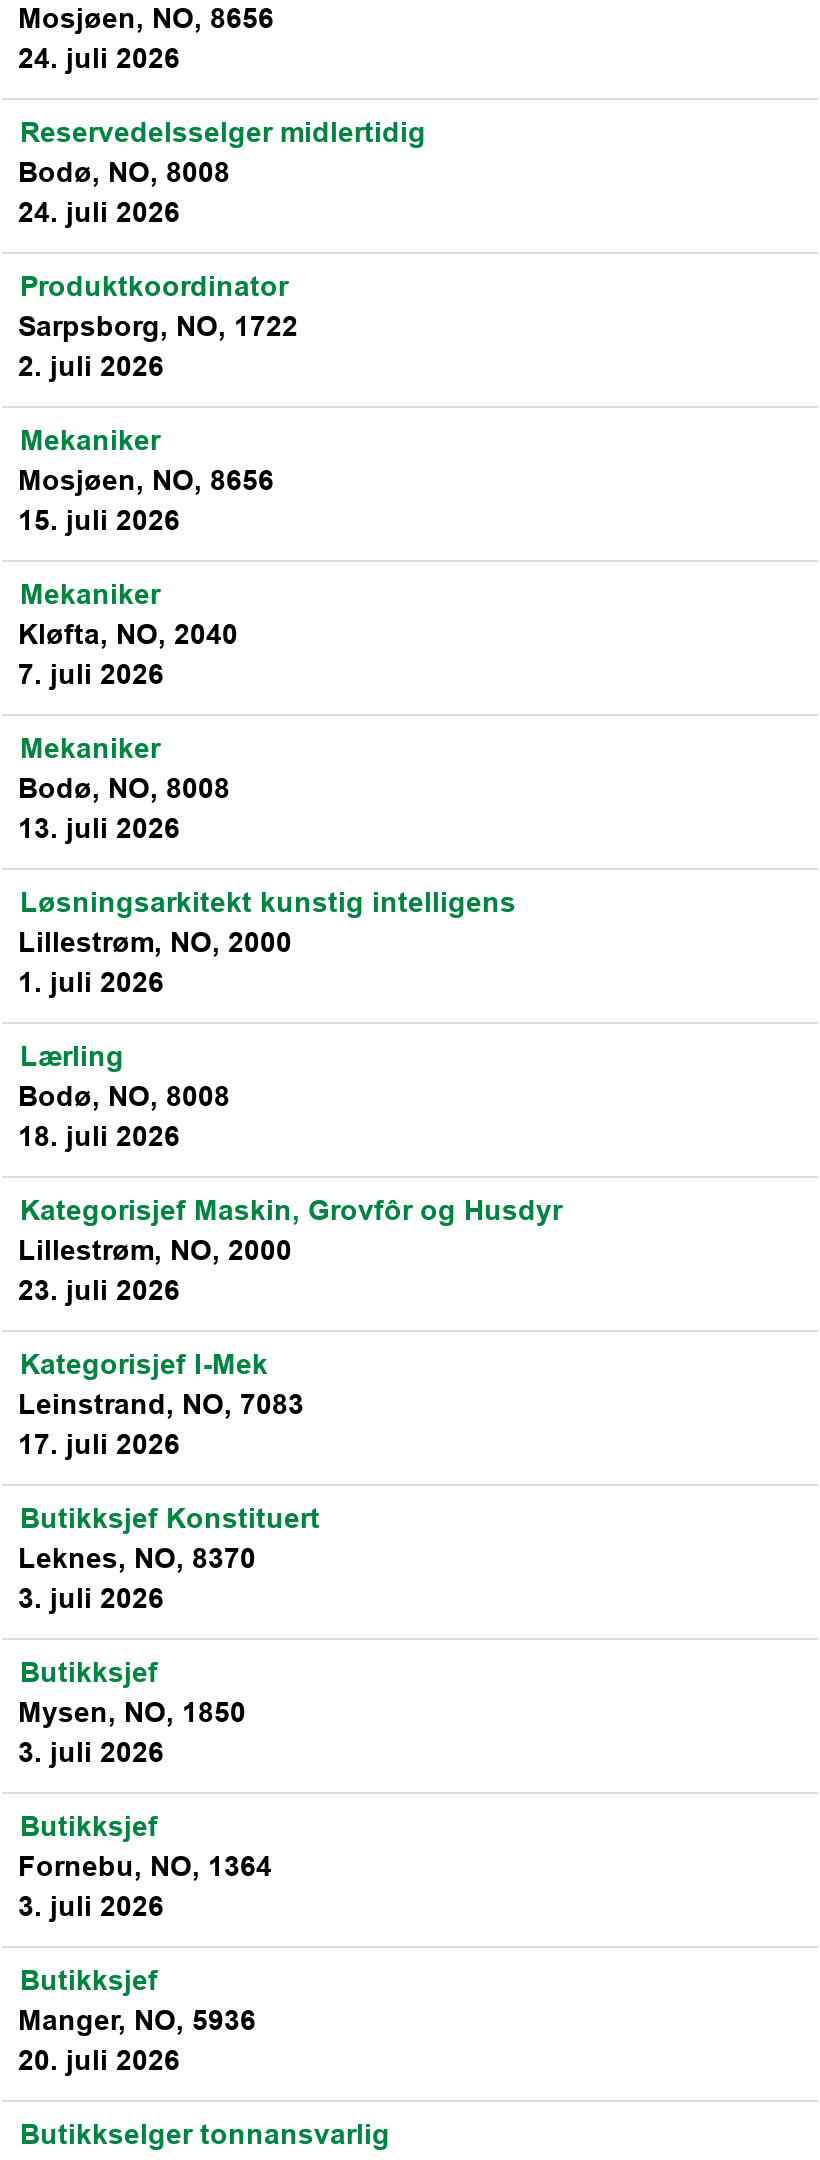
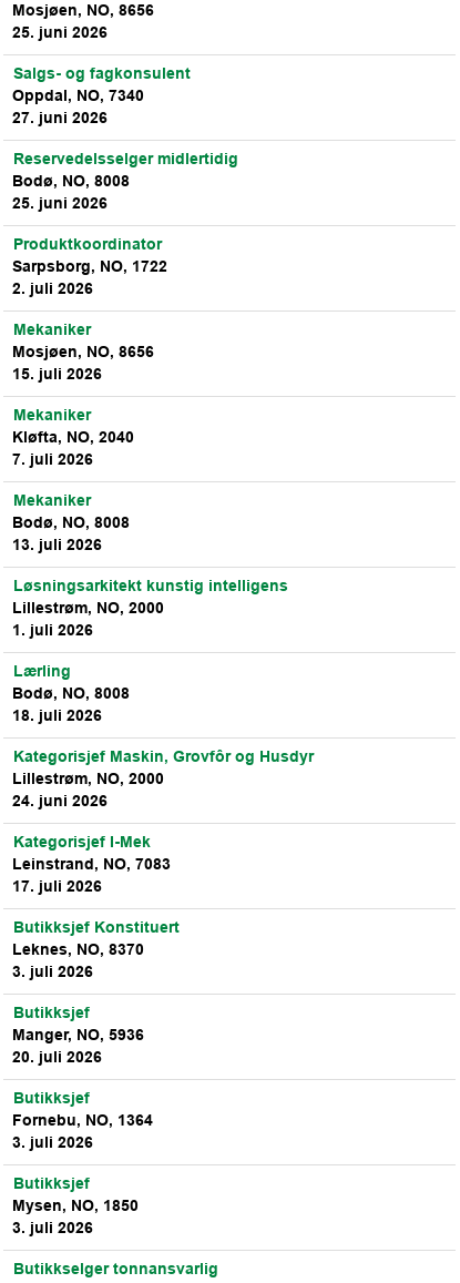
[18,48,180,74] 24. juli 2026 -> [12,27,191,126] 25. juni 2026 | Salgs- og fagkonsulent | Oppdal, NO, 7340 | 27. juni 2026
[18,202,180,228] 24. juli 2026 -> [12,197,108,212] 25. juni 2026
[18,1280,180,1306] 23. juli 2026 -> [12,795,108,809] 24. juni 2026
[18,1702,246,1728] Mysen, NO, 1850 -> [12,1029,144,1043] Manger, NO, 5936
[18,1742,164,1768] 3. juli 2026 -> [12,1051,102,1066] 20. juli 2026
[18,2010,256,2036] Manger, NO, 5936 -> [12,1200,139,1214] Mysen, NO, 1850
[18,2050,180,2076] 20. juli 2026 -> [12,1222,93,1236] 3. juli 2026

